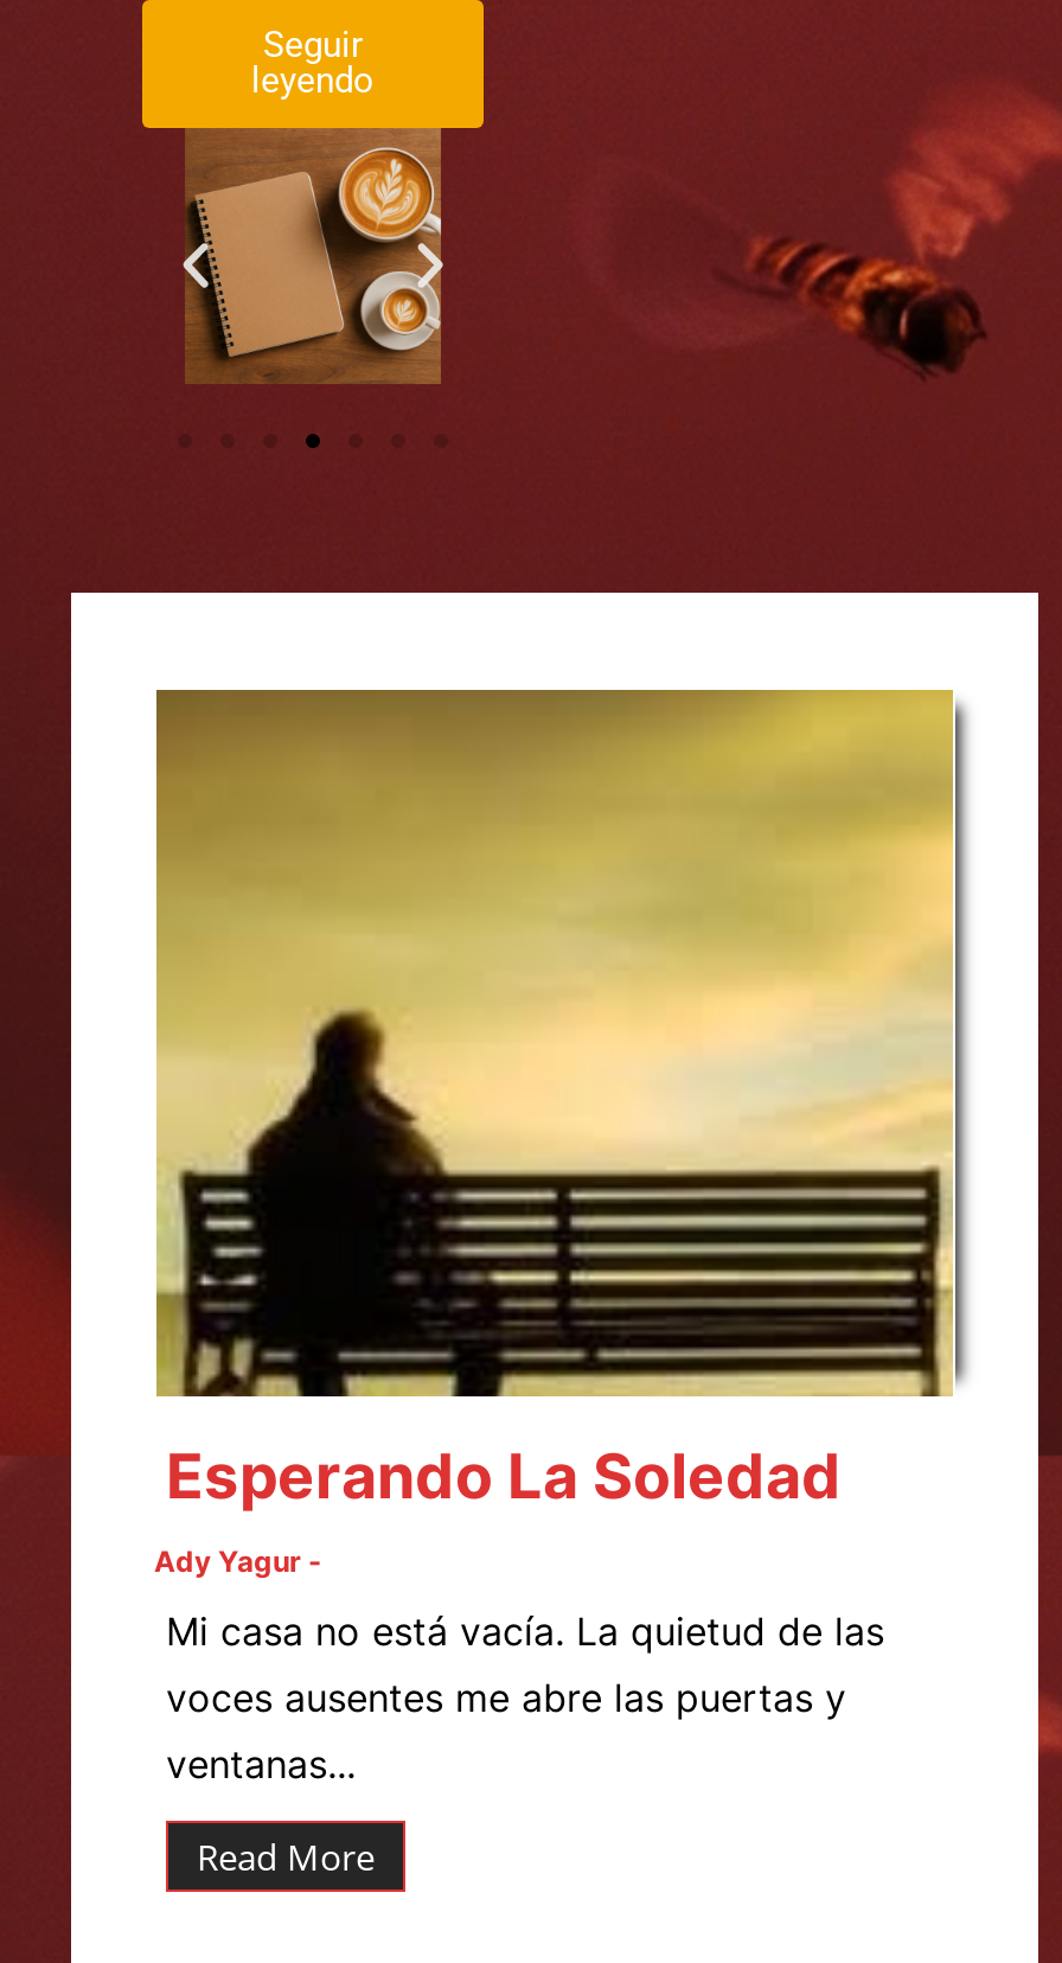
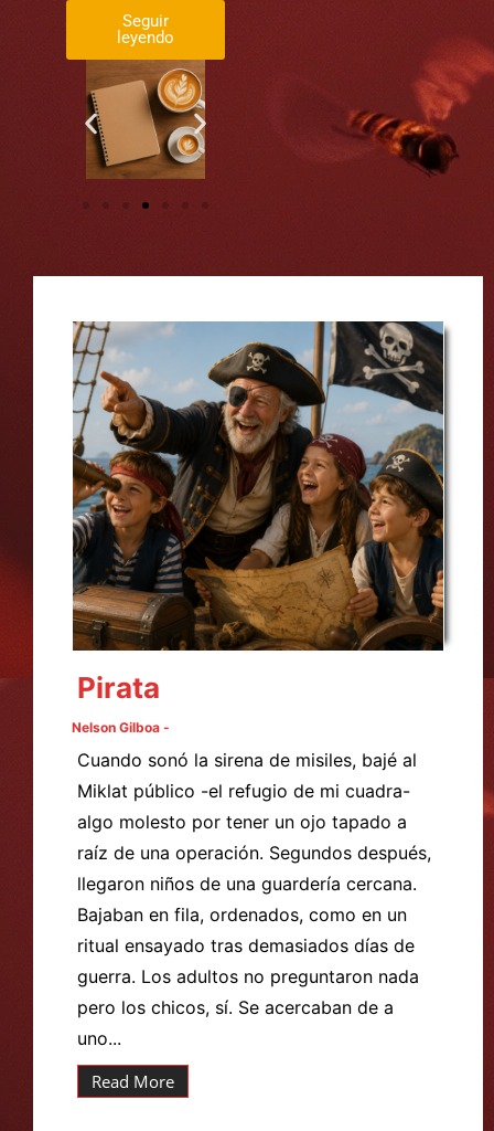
[154,688,955,1325] [image] -> [72,320,444,652] [image]
[154,1440,842,1579] Esperando La Soledad | Ady Yagur - -> [72,671,170,736] Pirata | Nelson Gilboa -
[166,1608,884,1788] Mi casa no está vacía. La quietud de las | voces ausentes me abre las puertas y | ventanas... -> [77,749,431,1049] Cuando sonó la sirena de misiles, bajé al | Miklat público -el refugio de mi cuadra- | algo molesto por tener un ojo tapado a | raíz de una operación. Segundos después, | llegaron niños de una guardería cercana. | Bajaban en fila, ordenados, como en un | ritual ensayado tras demasiados días de | guerra. Los adultos no preguntaron nada | pero los chicos, sí. Se acercaban de a | uno...

